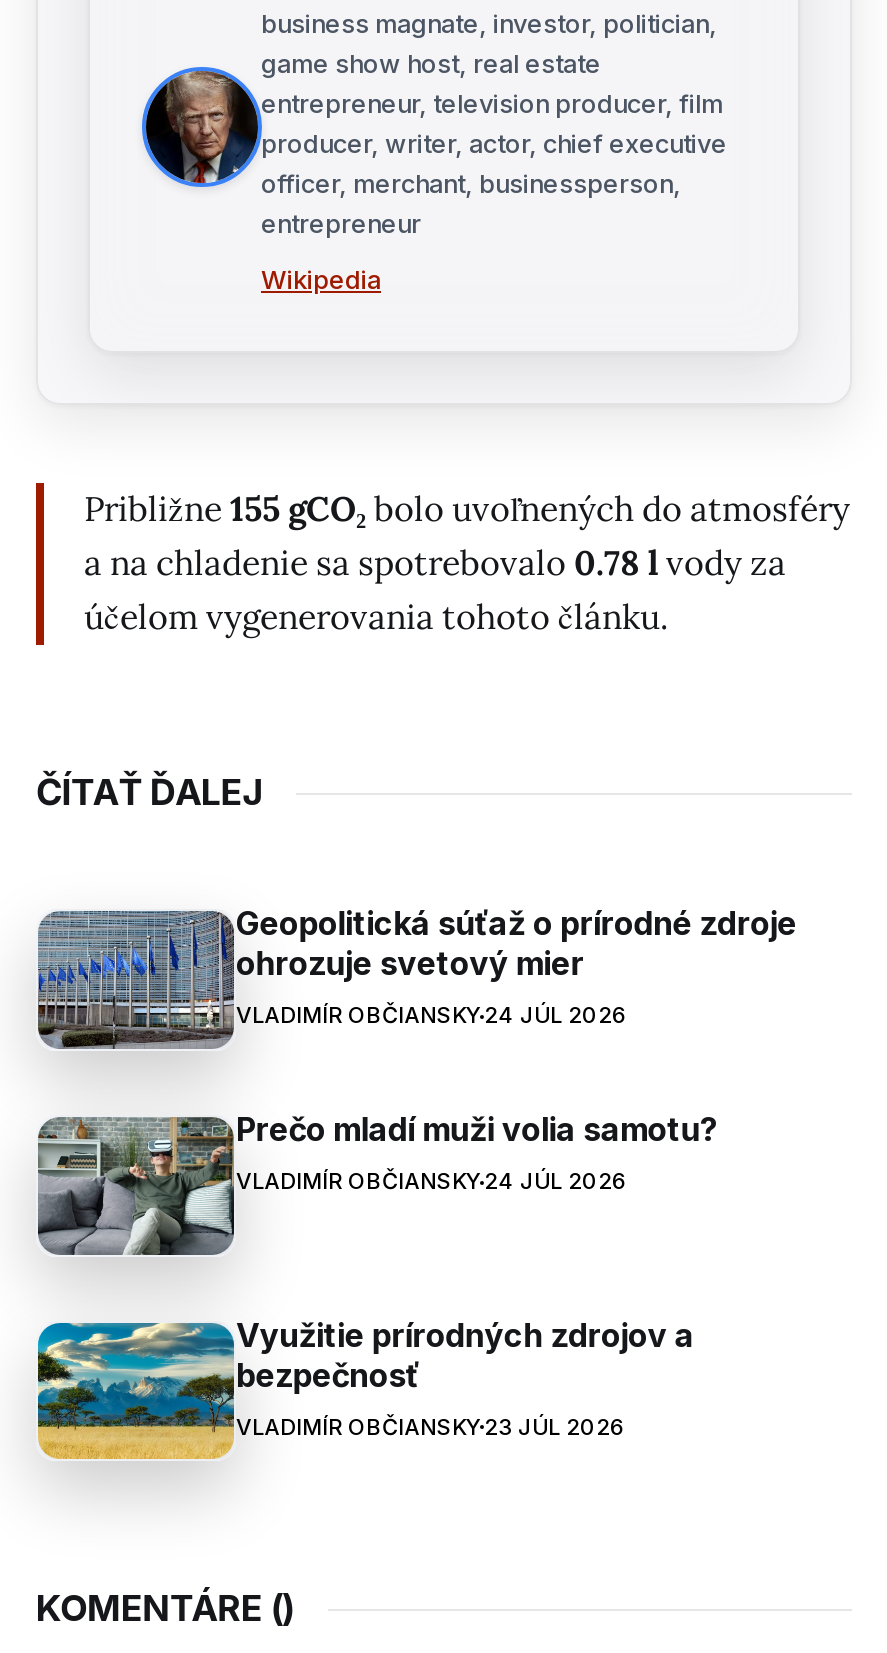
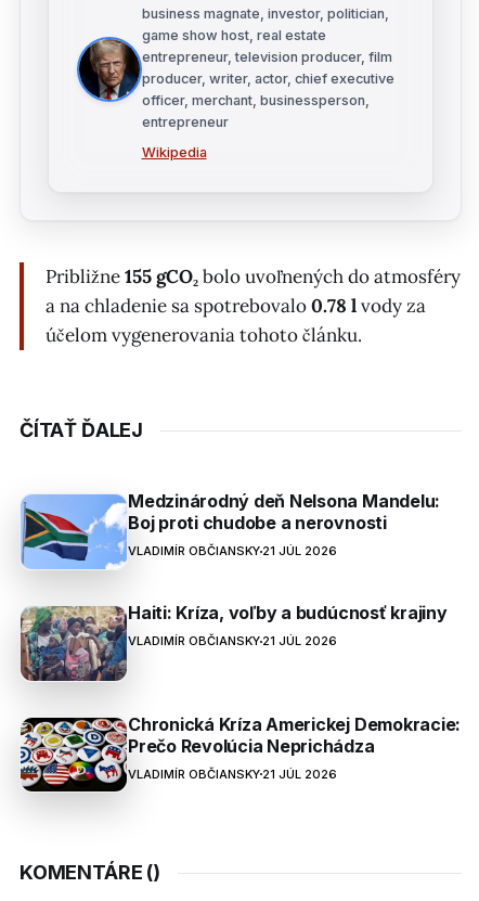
[36,904,797,1051] [image] | Geopolitická súťaž o prírodné zdroje | ohrozuje svetový mier | VLADIMÍR OBČIANSKY 24 JÚL 2026 -> [21,491,440,569] [image] | Medzinárodný deň Nelsona Mandelu: | Boj proti chudobe a nerovnosti | VLADIMÍR OBČIANSKY 21 JÚL 2026
[38,1109,718,1255] [image] | Prečo mladí muži volia samotu? | VLADIMÍR OBČIANSKY 24 JÚL 2026 -> [21,602,447,682] [image] | Haiti: Kríza, voľby a budúcnosť krajiny | VLADIMÍR OBČIANSKY 21 JÚL 2026
[36,1314,694,1461] [image] | Využitie prírodných zdrojov a | bezpečnosť | VLADIMÍR OBČIANSKY 23 JÚL 2026 -> [20,713,461,793] [image] | Chronická Kríza Americkej Demokracie: | Prečo Revolúcia Neprichádza | VLADIMÍR OBČIANSKY 21 JÚL 2026

